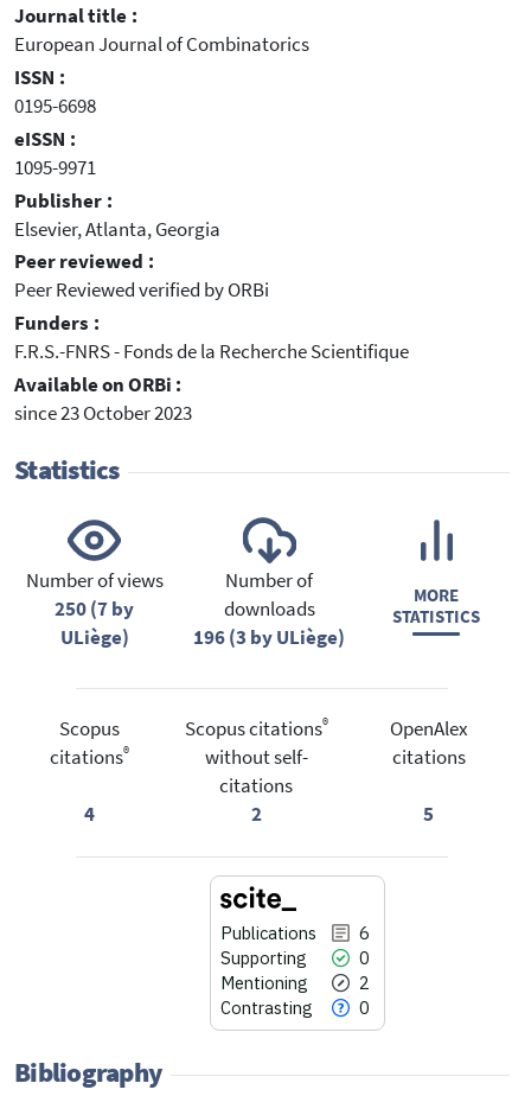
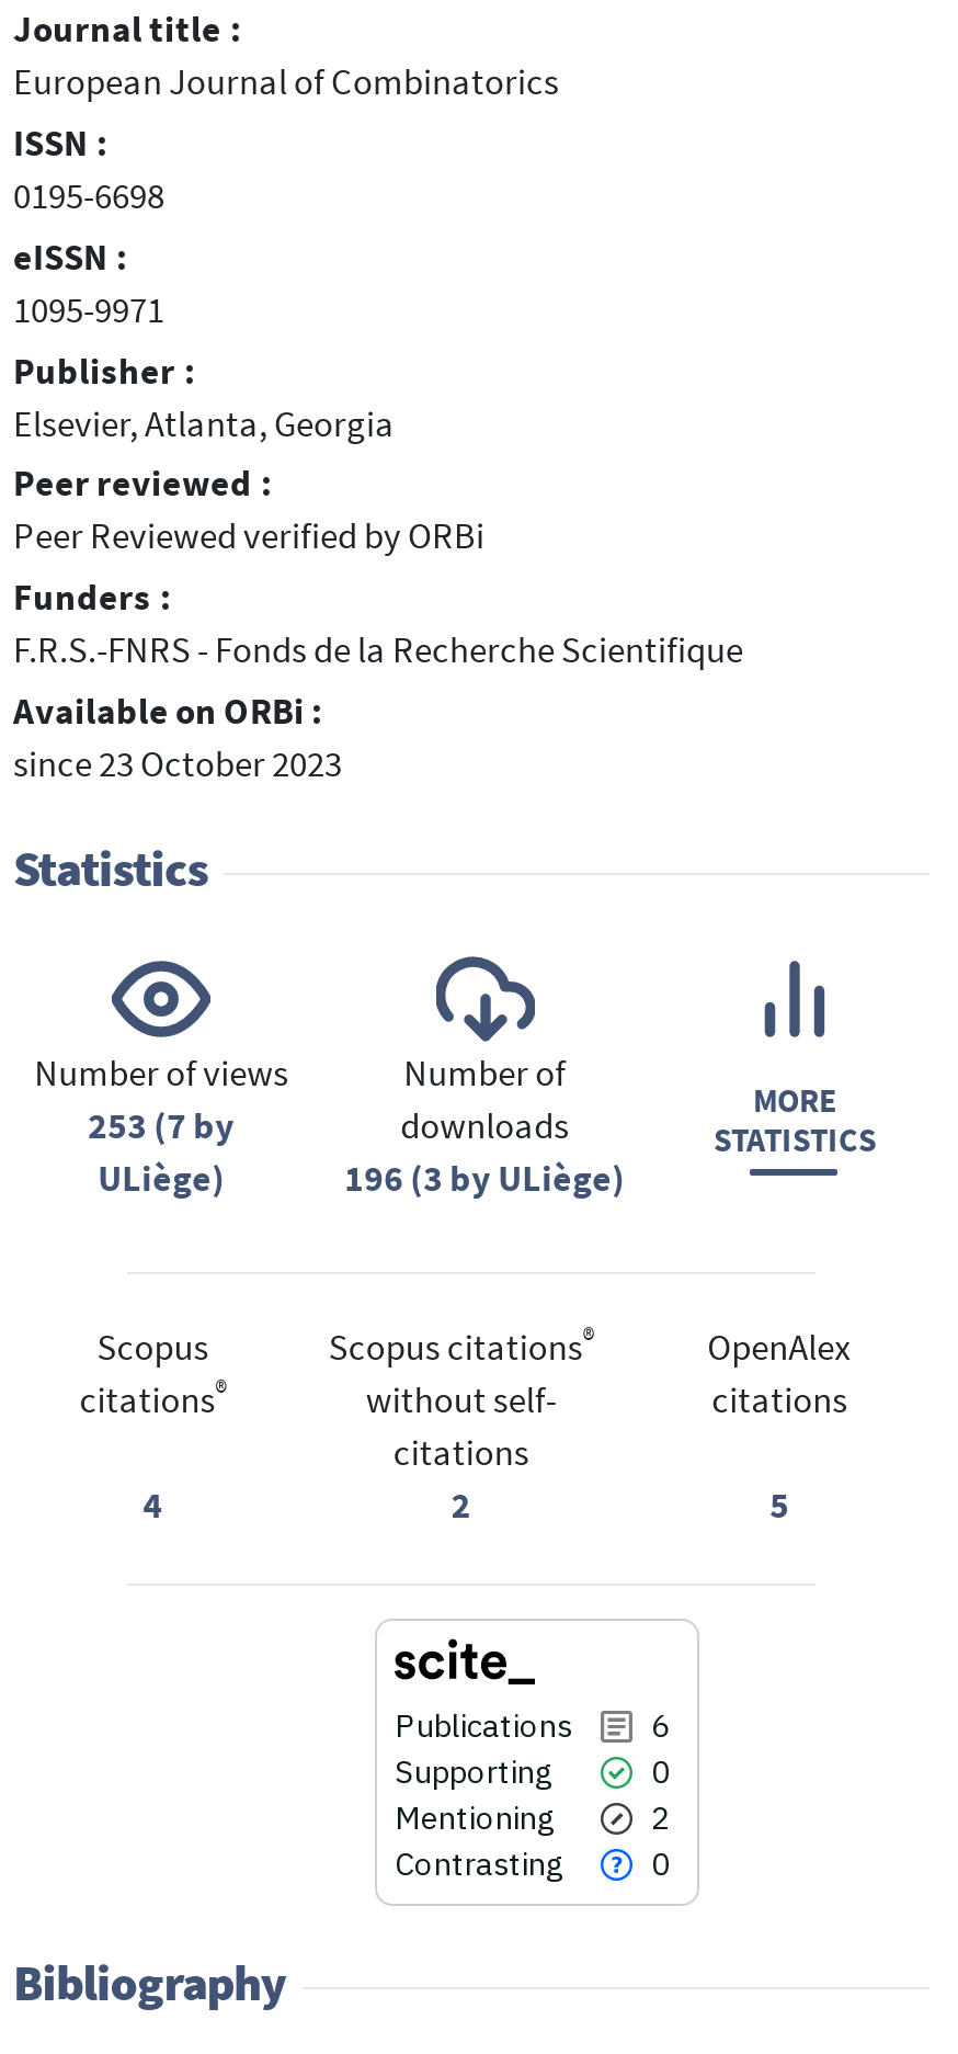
[55,597,134,621] 250 (7 by -> [88,1103,235,1149] 253 (7 by

